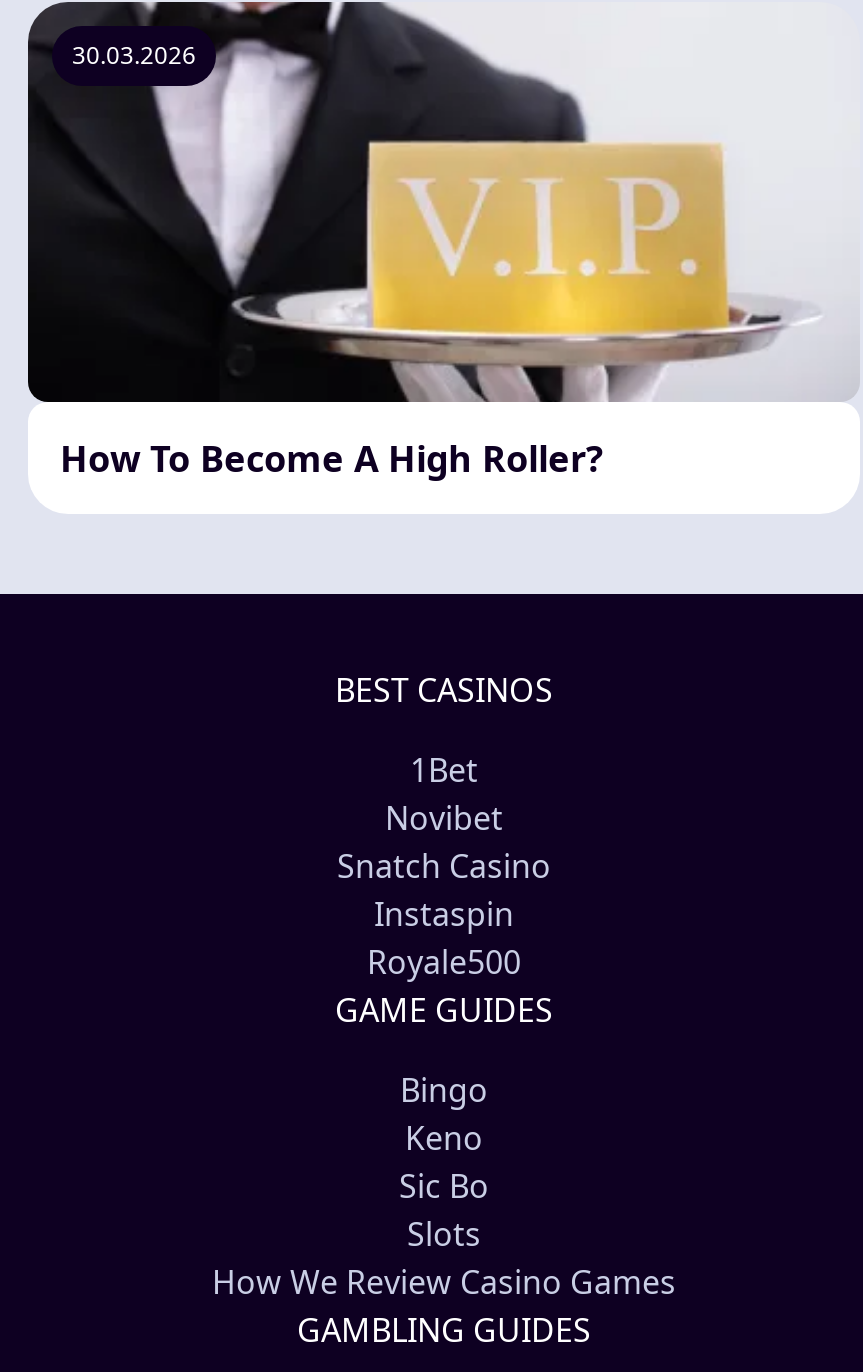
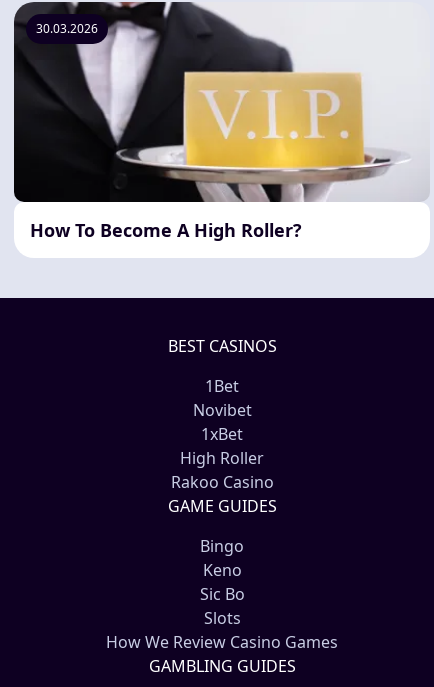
[337,844,551,984] Snatch Casino | Instaspin | Royale500 -> [170,423,273,493] 1xBet | High Roller | Rakoo Casino

